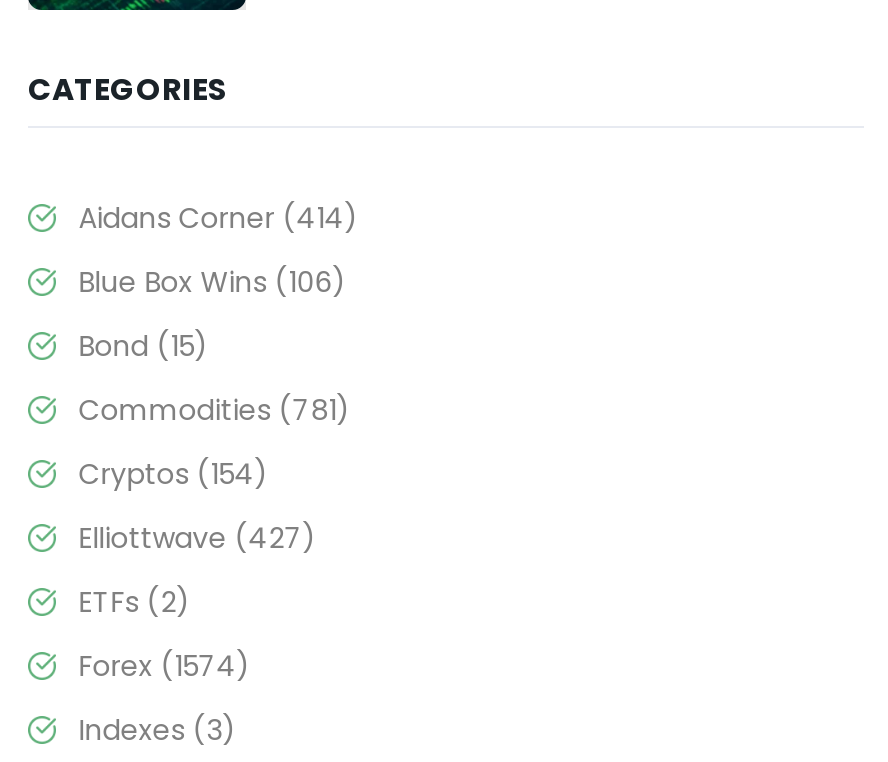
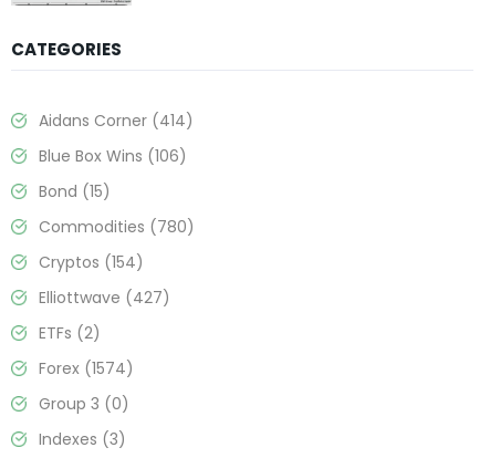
[78,390,350,430] Commodities (781) -> [39,216,195,238] Commodities (780)
none -> [39,392,130,415] Group 3 (0)

